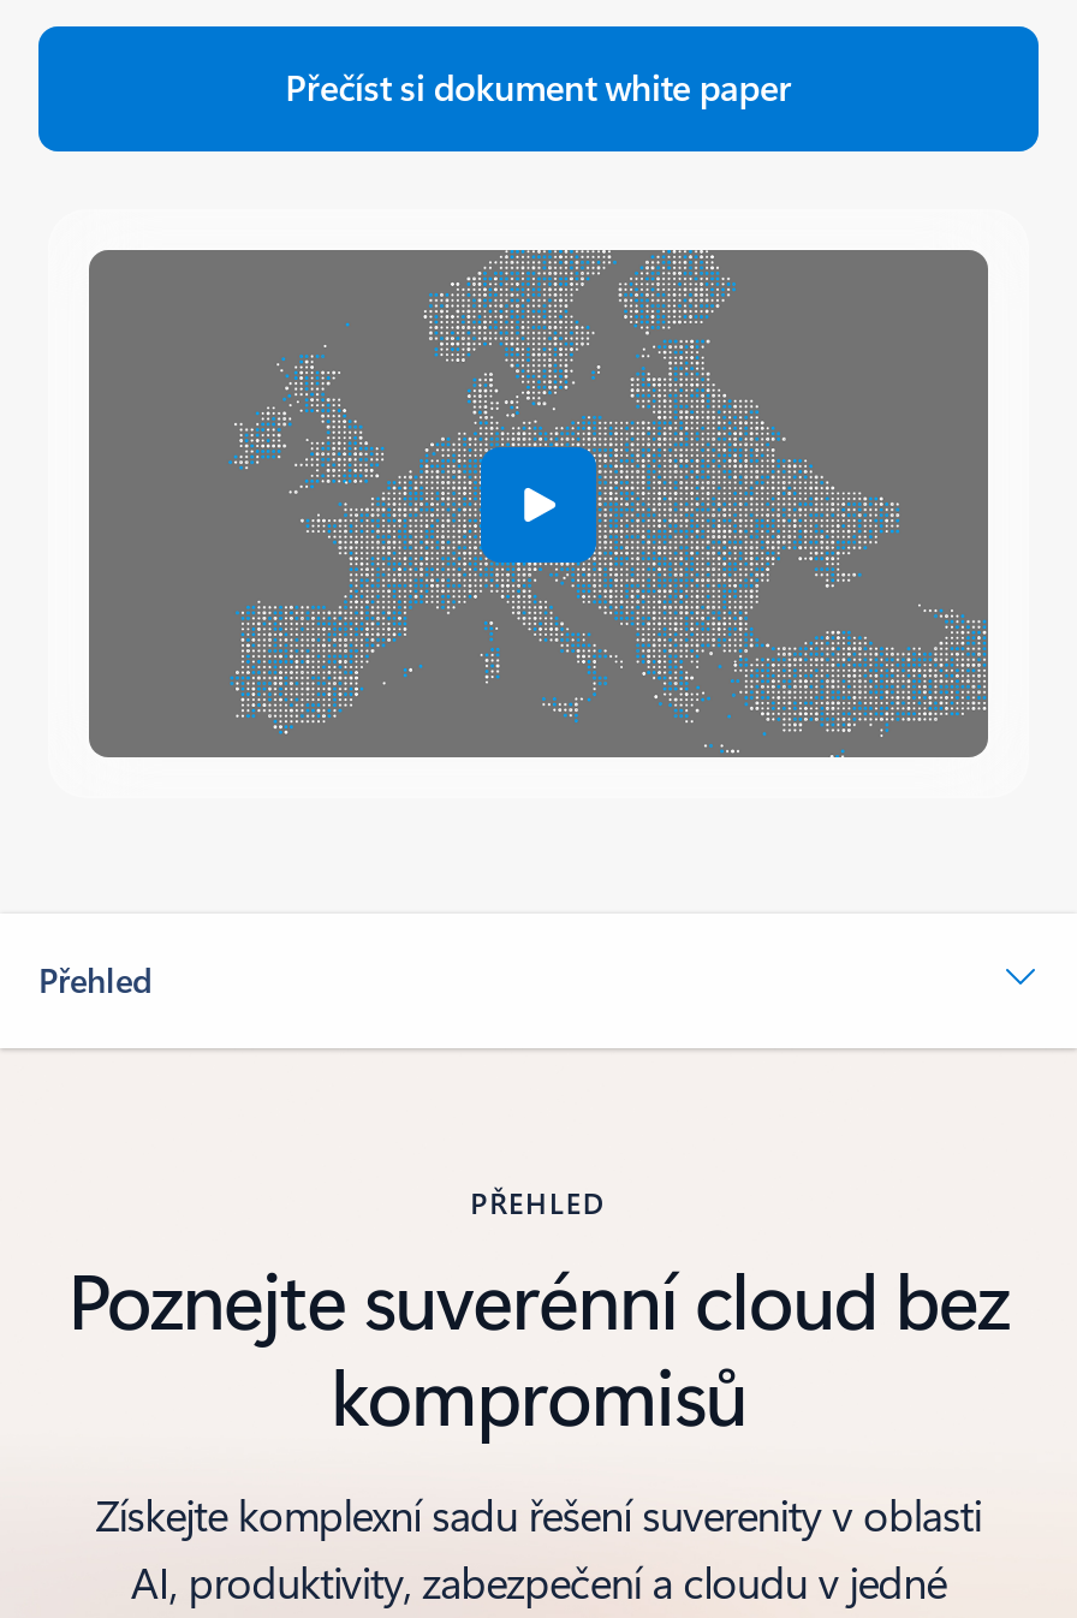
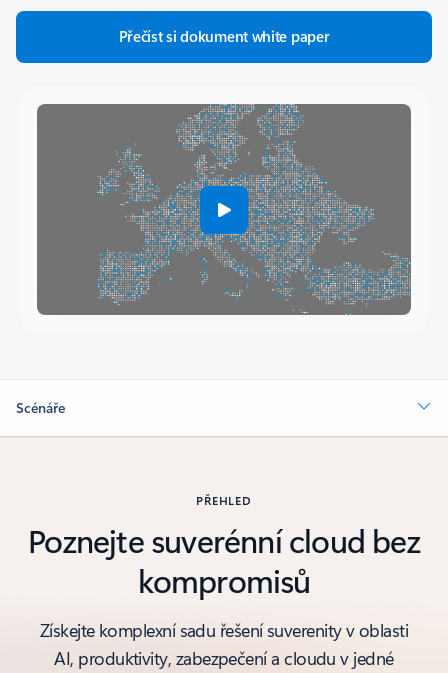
[38,956,151,1002] Přehled -> [16,398,65,417] Scénáře

